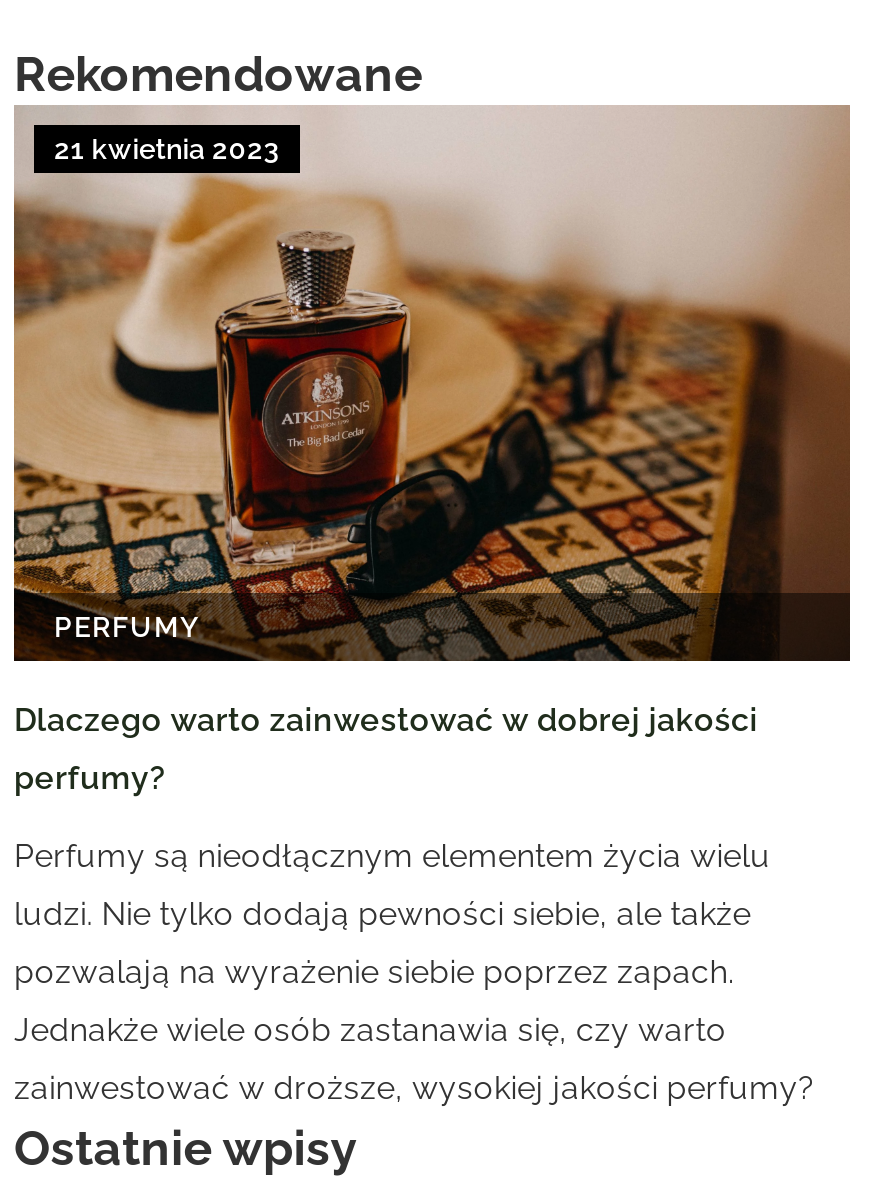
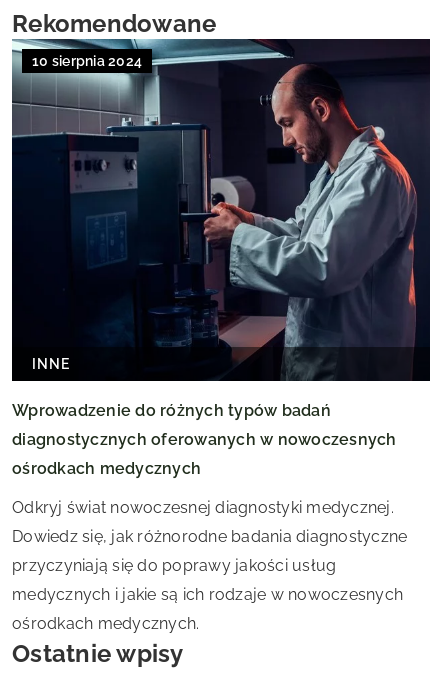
[12,105,852,663] [image] | 21 kwietnia 2023 -> [11,38,431,382] [image] | 10 sierpnia 2024
[14,611,814,1107] PERFUMY | Dlaczego warto zainwestować w dobrej jakości | perfumy? | Perfumy są nieodłącznym elementem życia wielu | ludzi. Nie tylko dodają pewności siebie, ale także | pozwalają na wyrażenie siebie poprzez zapach. | Jednakże wiele osób zastanawia się, czy warto | zainwestować w droższe, wysokiej jakości perfumy? -> [12,356,407,633] INNE | Wprowadzenie do różnych typów badań | diagnostycznych oferowanych w nowoczesnych | ośrodkach medycznych | Odkryj świat nowoczesnej diagnostyki medycznej. | Dowiedz się, jak różnorodne badania diagnostyczne | przyczyniają się do poprawy jakości usług | medycznych i jakie są ich rodzaje w nowoczesnych | ośrodkach medycznych.

